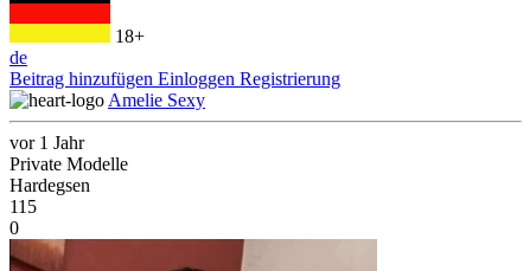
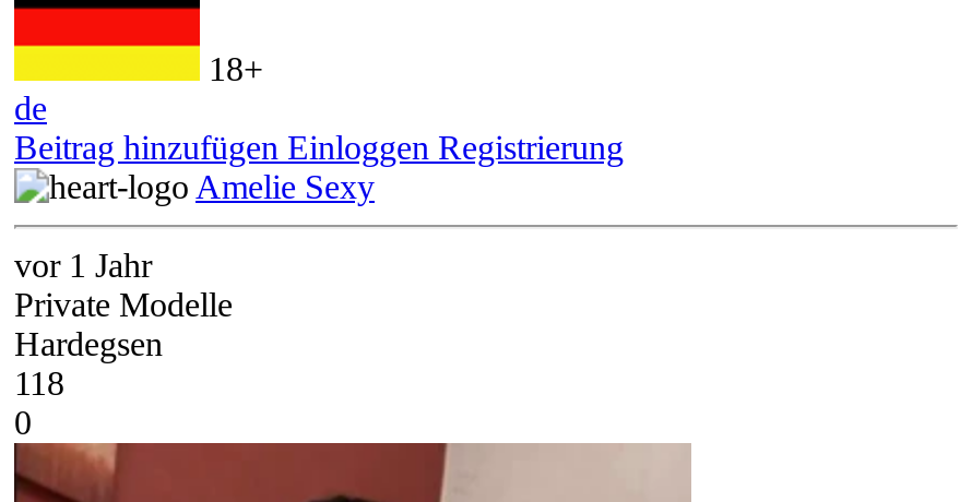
[9,196,37,217] 115 -> [14,364,64,402] 118

